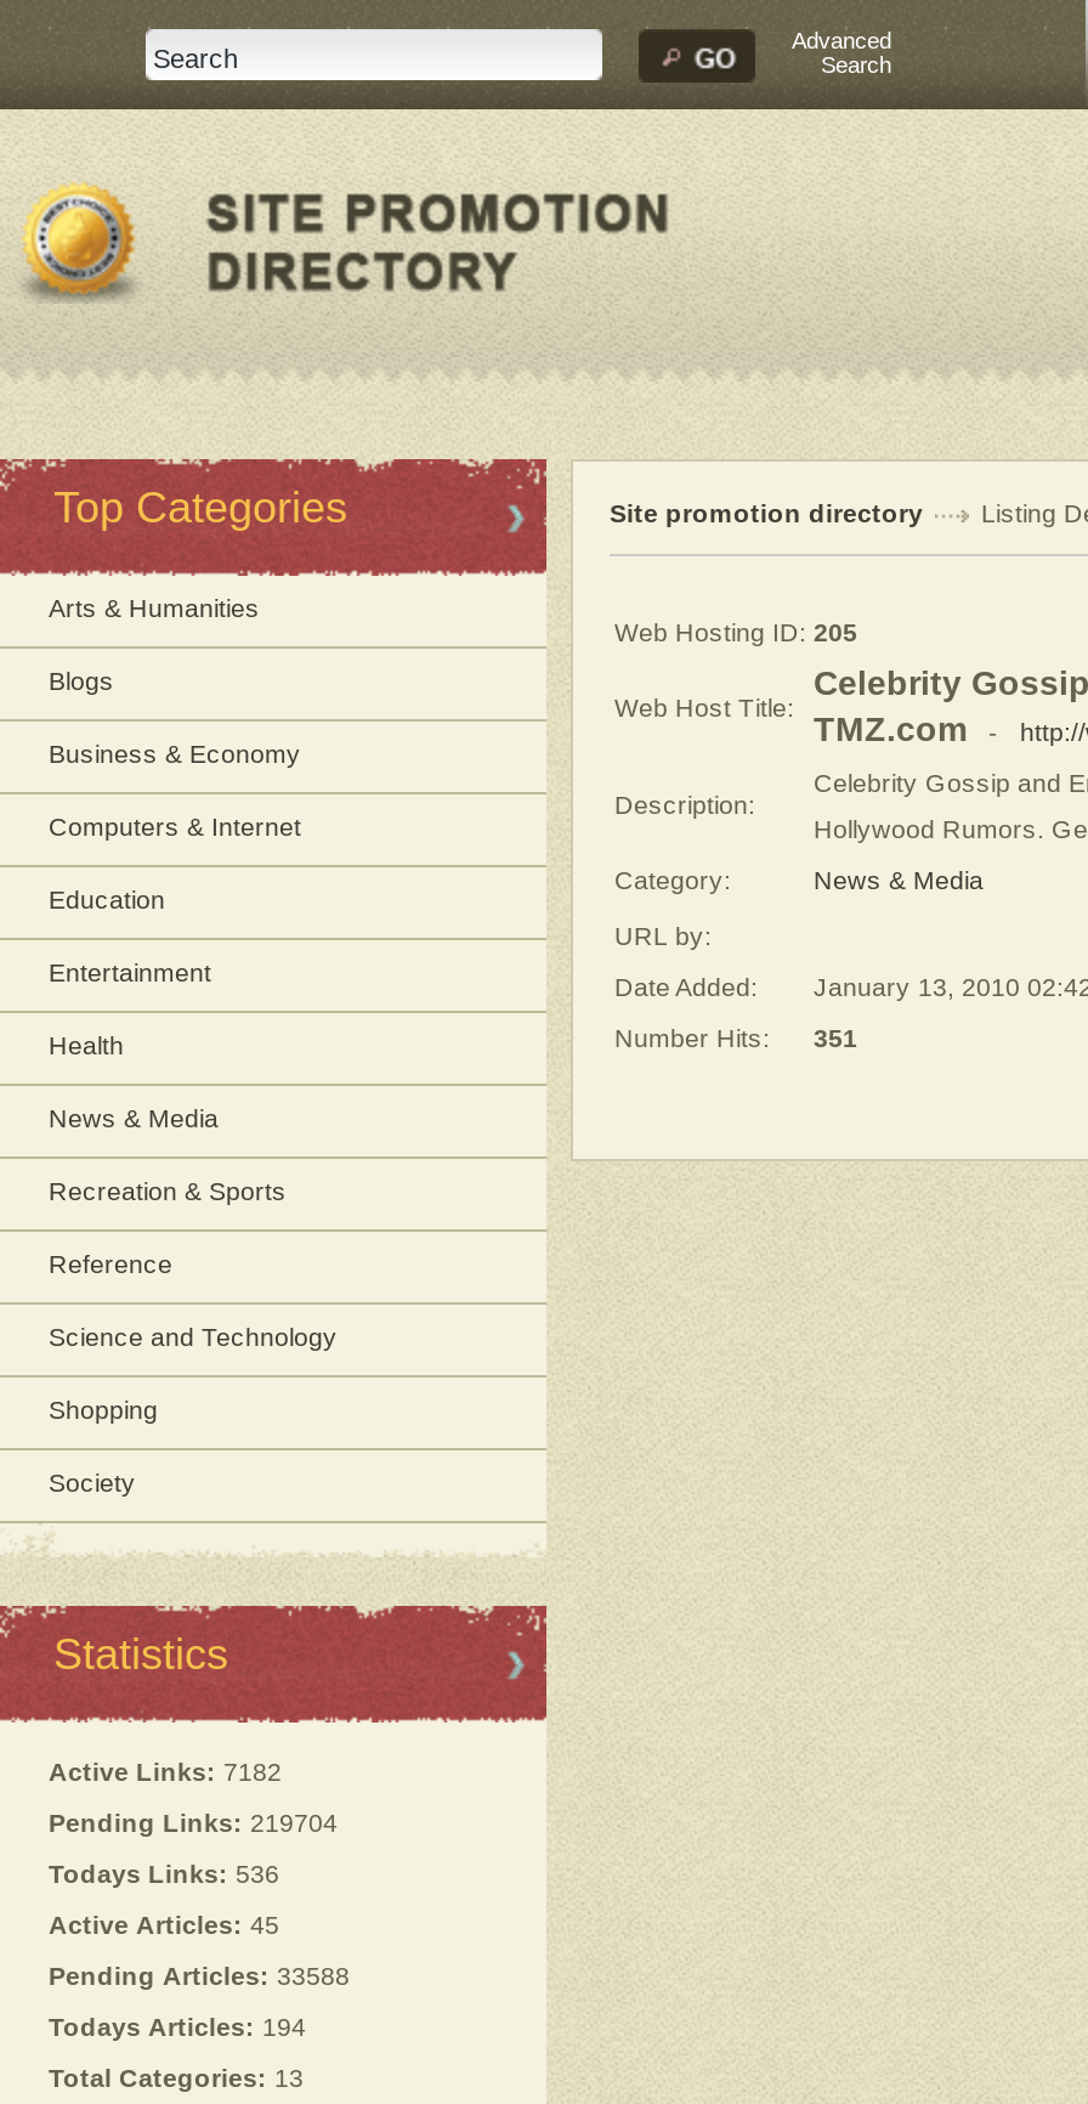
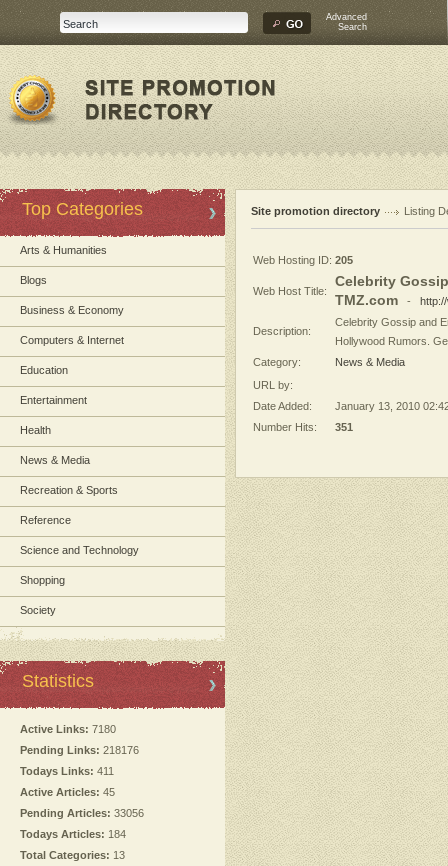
[49,1757,282,1786] Active Links: 7182 -> [20,723,116,735] Active Links: 7180
[49,1808,338,1837] Pending Links: 219704 -> [20,744,139,756] Pending Links: 218176
[49,1859,279,1888] Todays Links: 536 -> [20,765,114,777] Todays Links: 411
[49,1961,350,1990] Pending Articles: 33588 -> [20,807,144,819] Pending Articles: 33056
[49,2012,306,2041] Todays Articles: 194 -> [20,828,126,840] Todays Articles: 184

